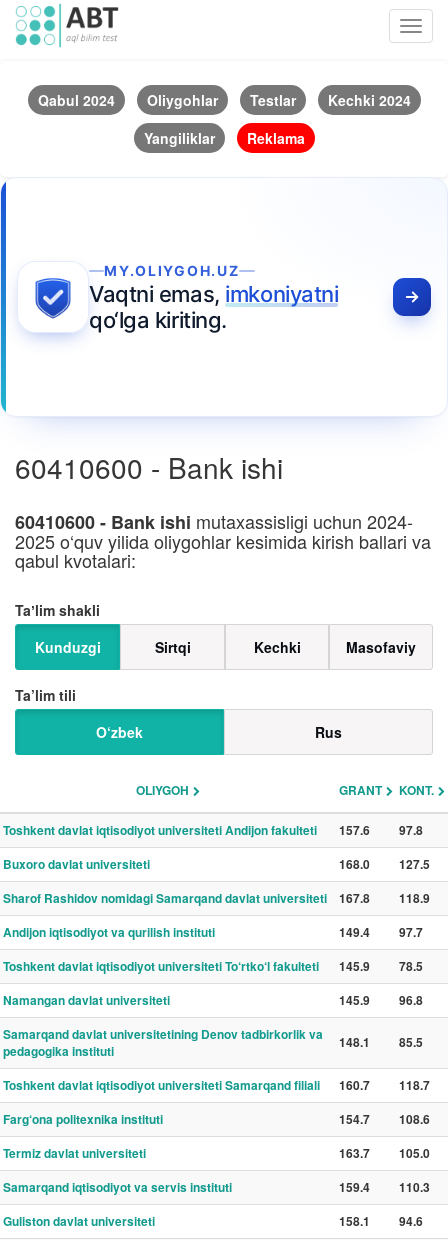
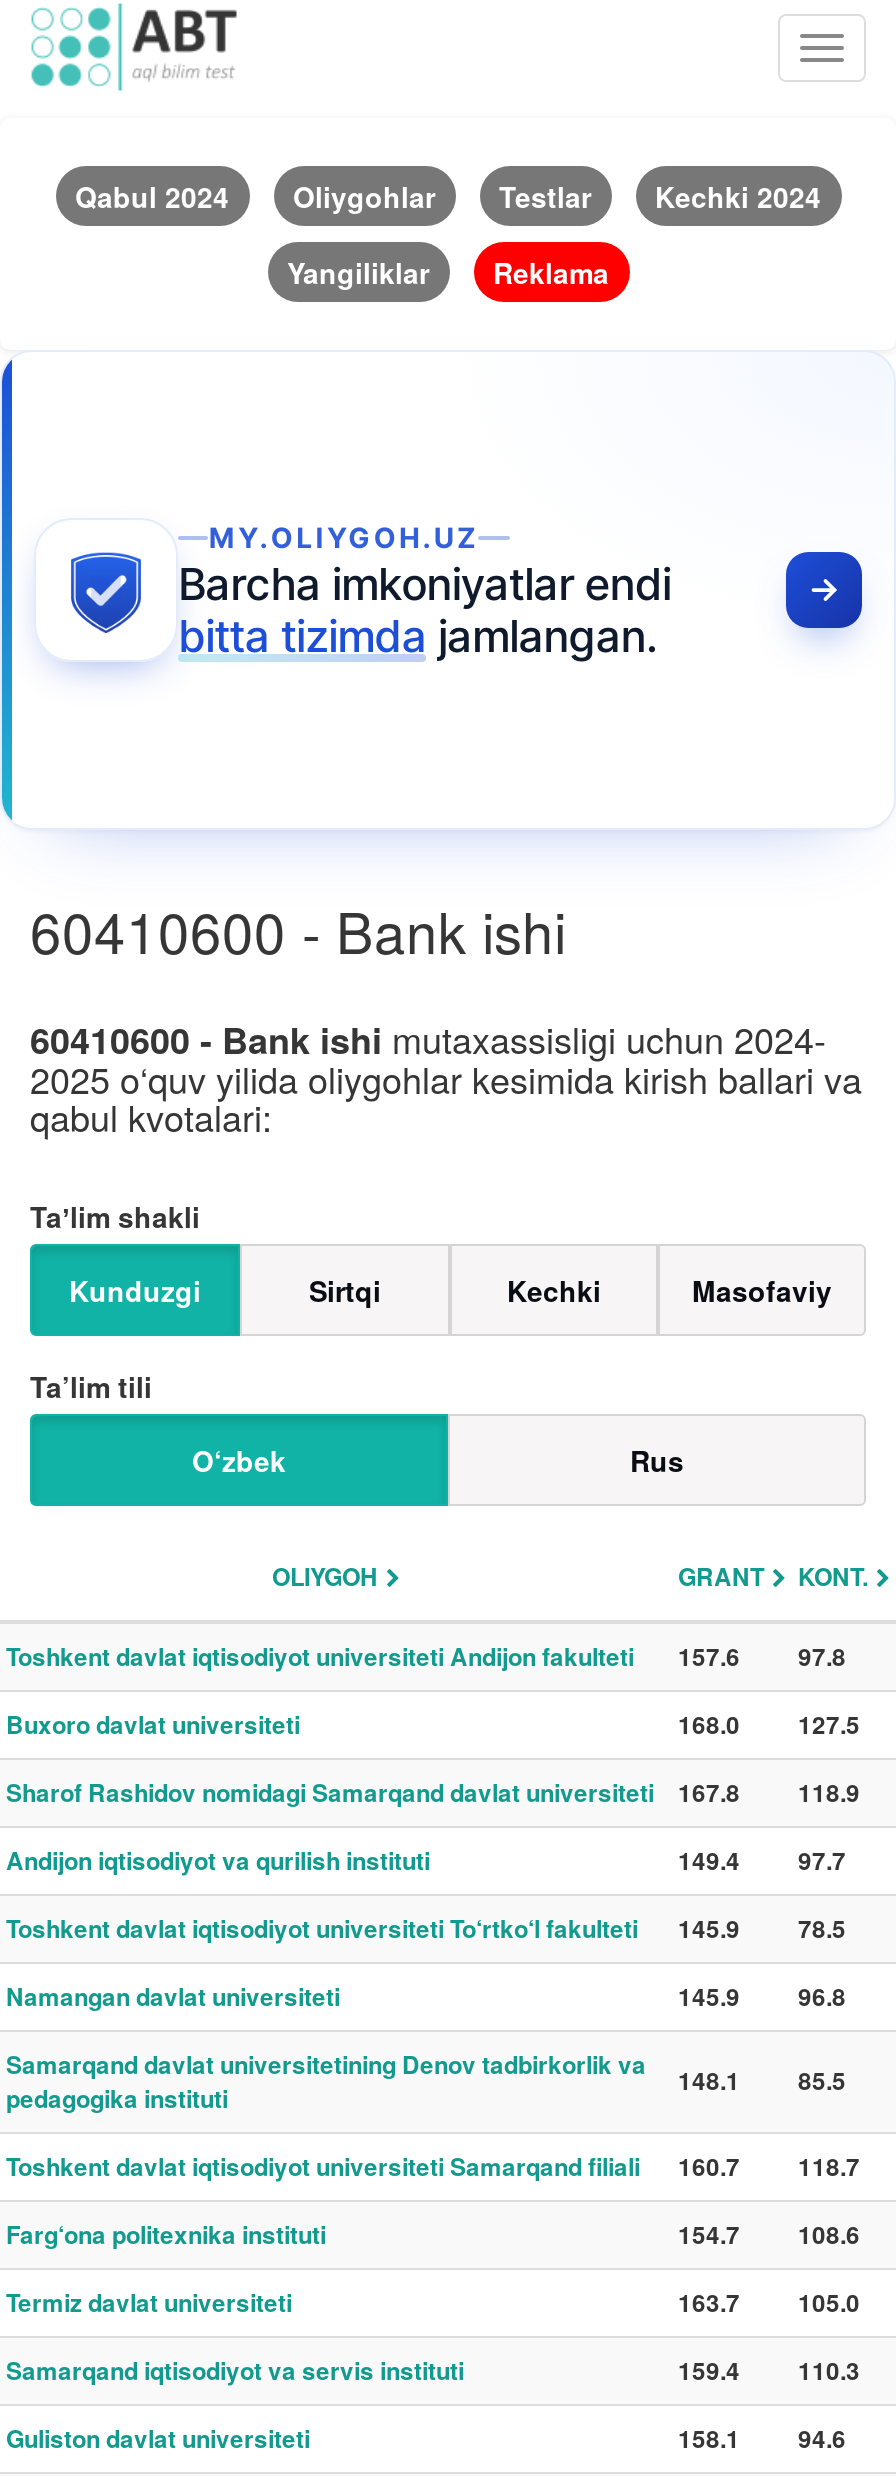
[89,281,338,333] Vaqtni emas, imkoniyatni | qo‘lga kiriting. -> [178,558,671,662] Barcha imkoniyatlar endi | bitta tizimda jamlangan.

